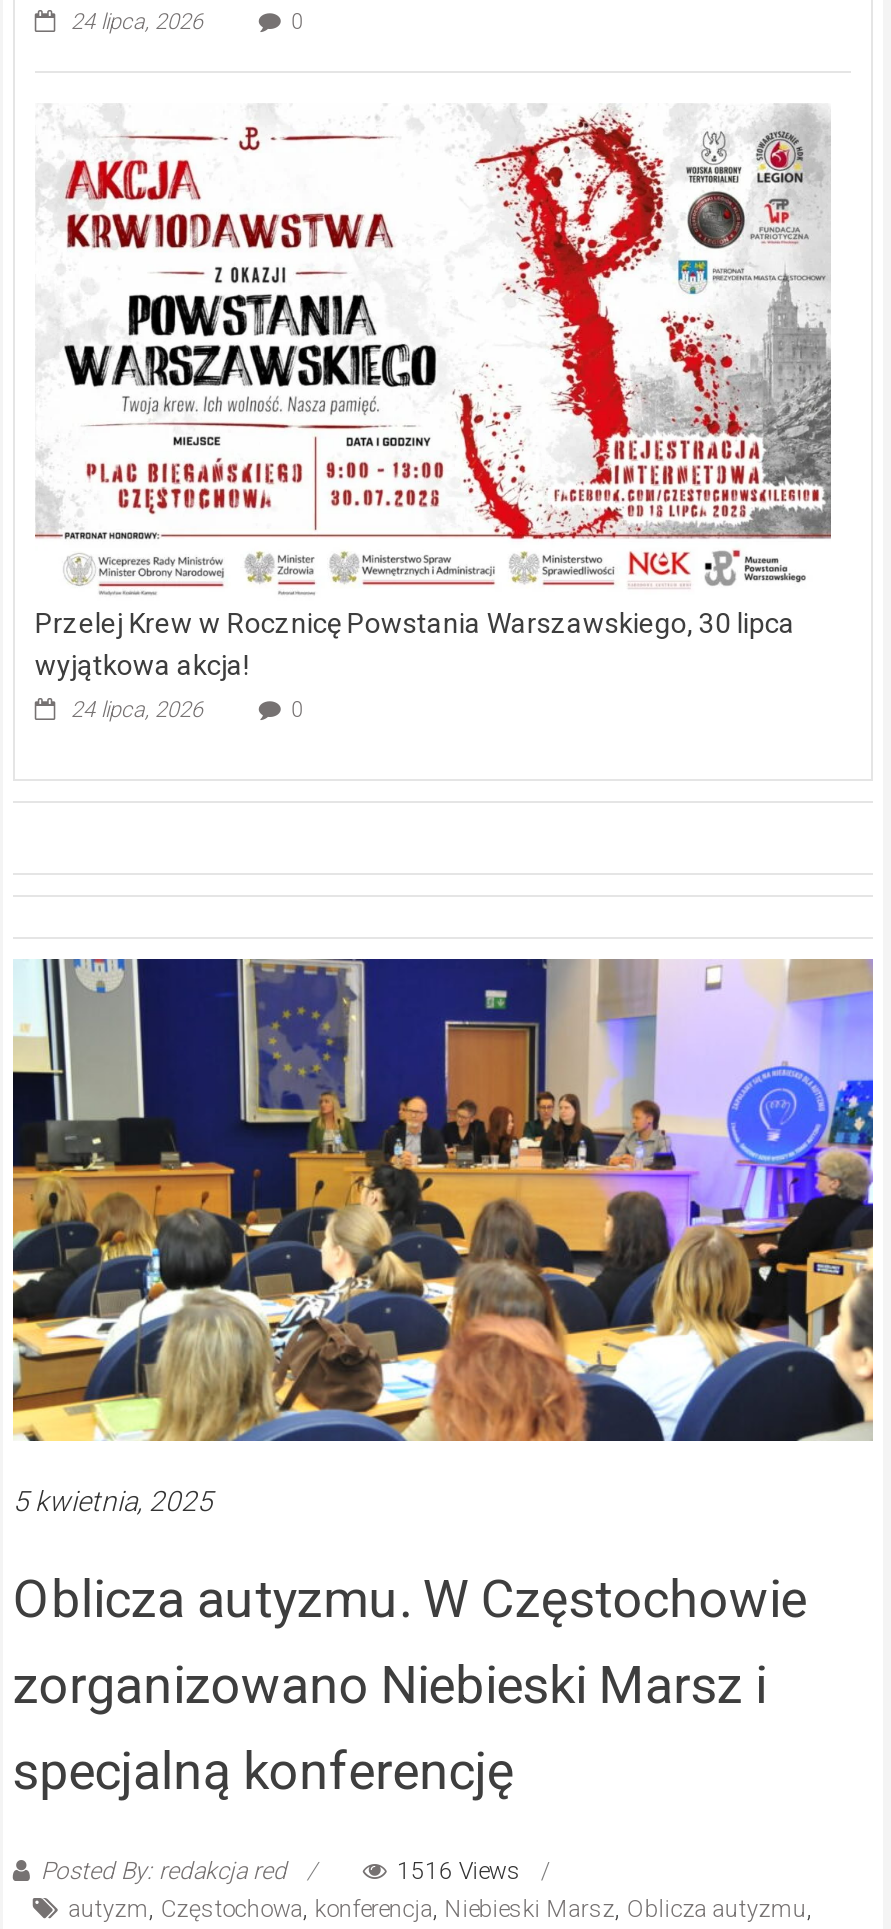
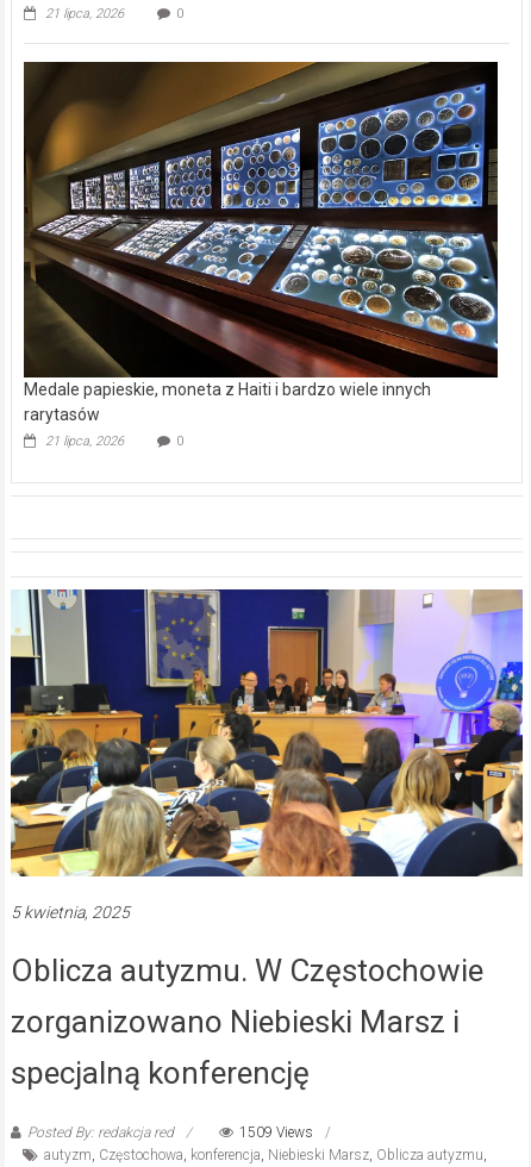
[71,10,203,36] 24 lipca, 2026 -> [45,6,124,21] 21 lipca, 2026
[35,104,831,682] [image] | Przelej Krew w Rocznicę Powstania Warszawskiego, 30 lipca | wyjątkowa akcja! -> [23,61,499,424] [image] | Medale papieskie, moneta z Haiti i bardzo wiele innych | rarytasów
[71,698,203,724] 24 lipca, 2026 -> [45,434,124,449] 21 lipca, 2026
[397,1857,521,1885] 1516 Views -> [239,1124,313,1141] 1509 Views

